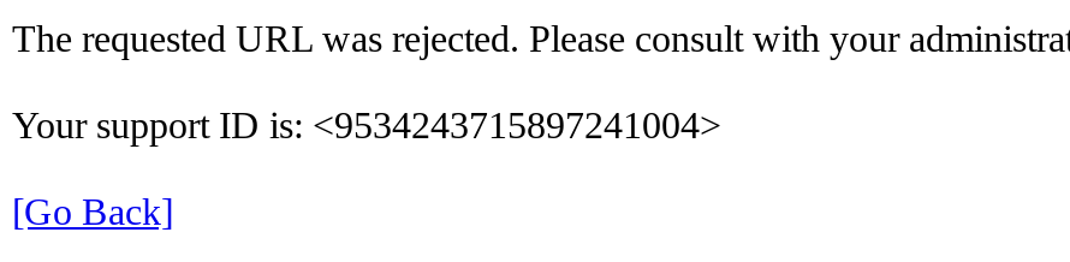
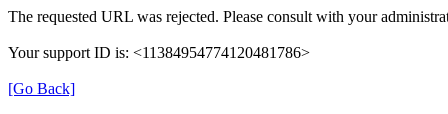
[12,105,721,145] Your support ID is: <9534243715897241004> -> [8,44,310,61] Your support ID is: <11384954774120481786>

